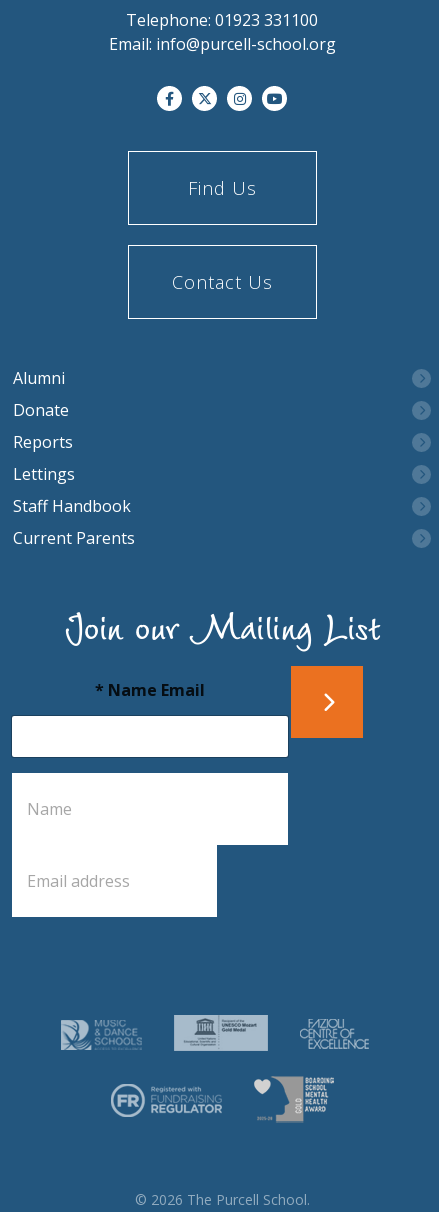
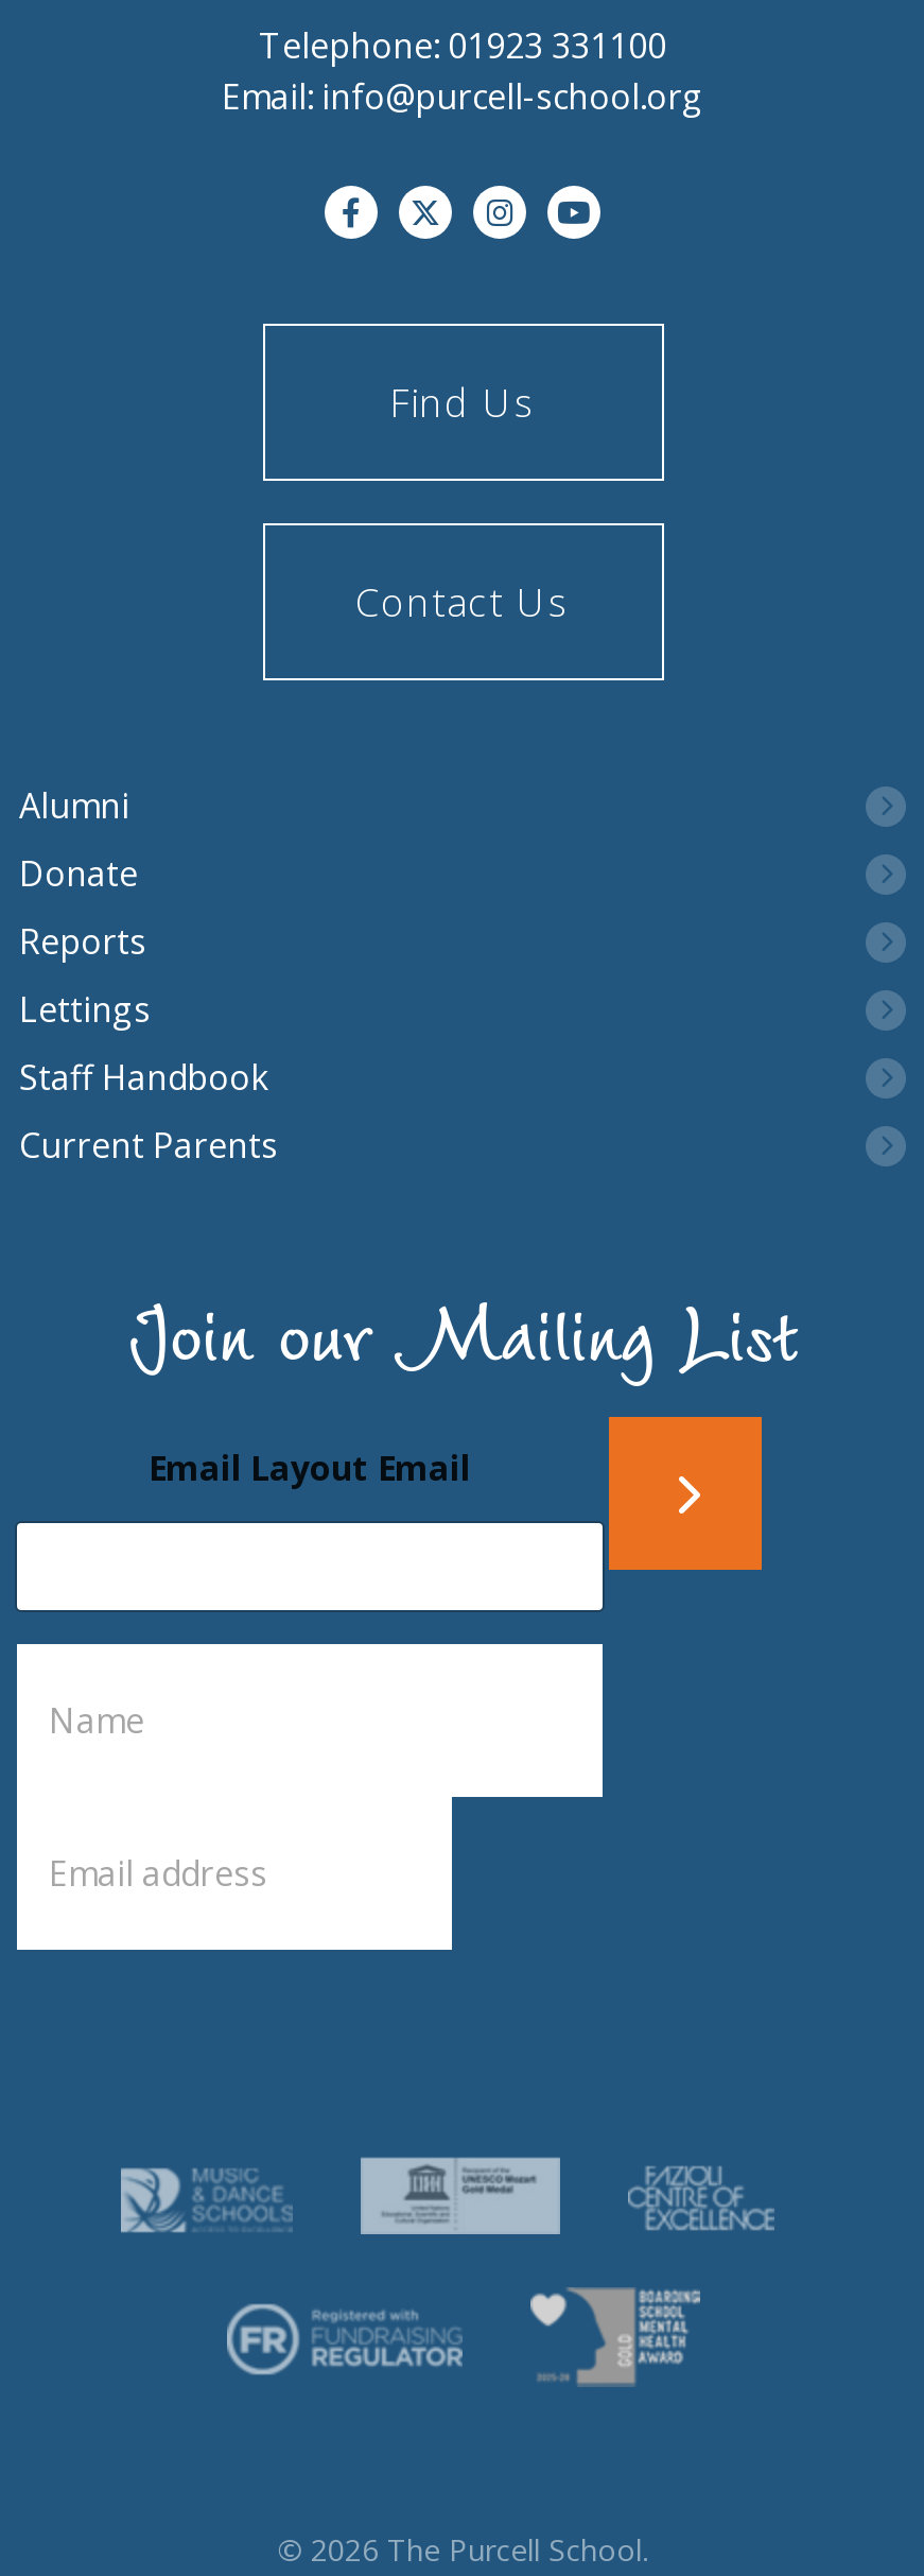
[95,679,205,701] * Name Email -> [149,1445,471,1491] Email Layout Email

